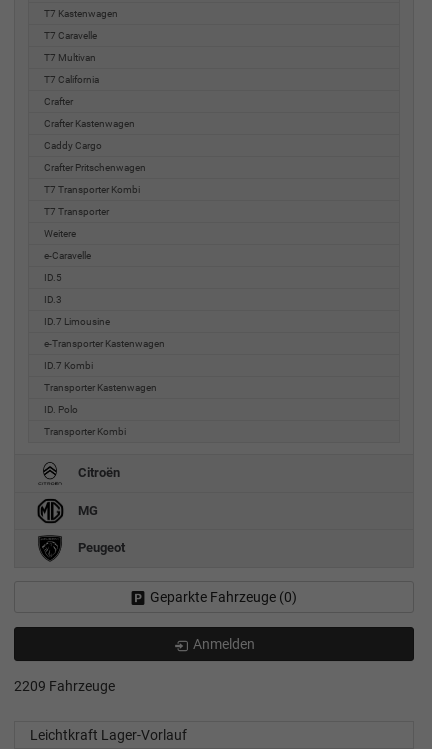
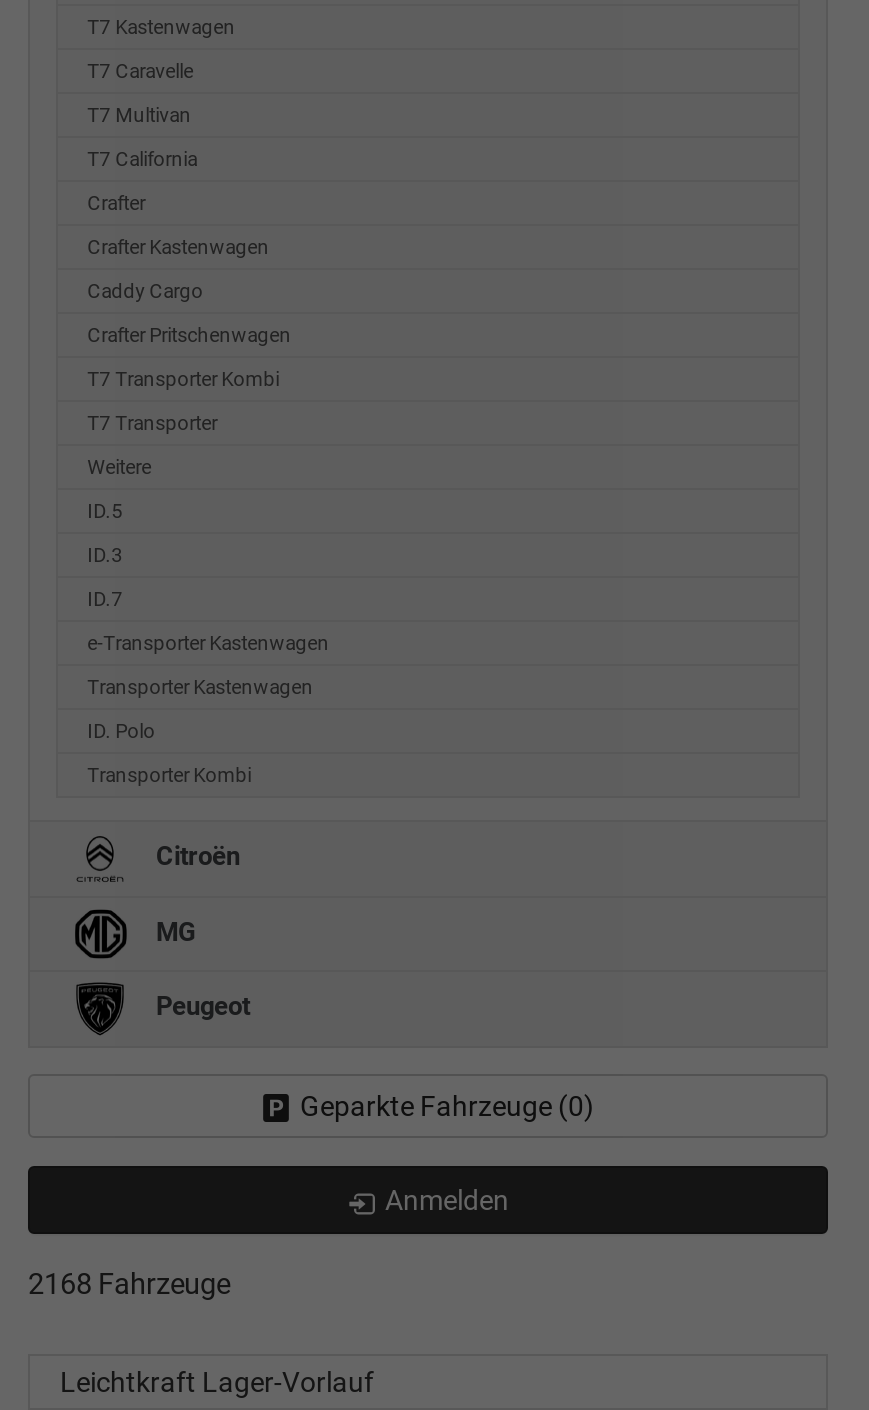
[44,250,91,261] e-Caravelle -> none
[44,316,110,327] ID.7 Limousine -> [87,587,123,609] ID.7
[44,360,93,371] ID.7 Kombi -> none
[14,678,115,695] 2209 Fahrzeuge -> [28,1268,230,1302] 2168 Fahrzeuge

